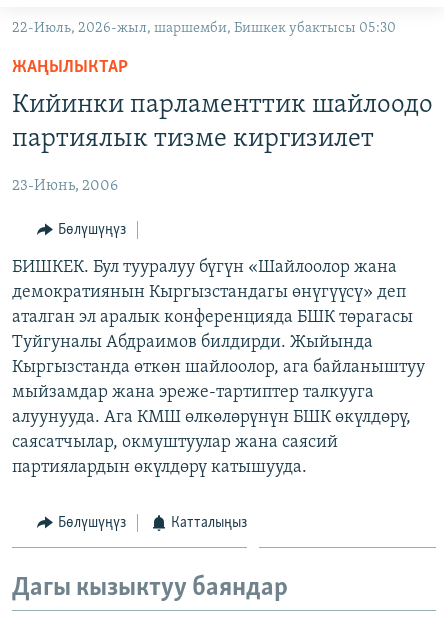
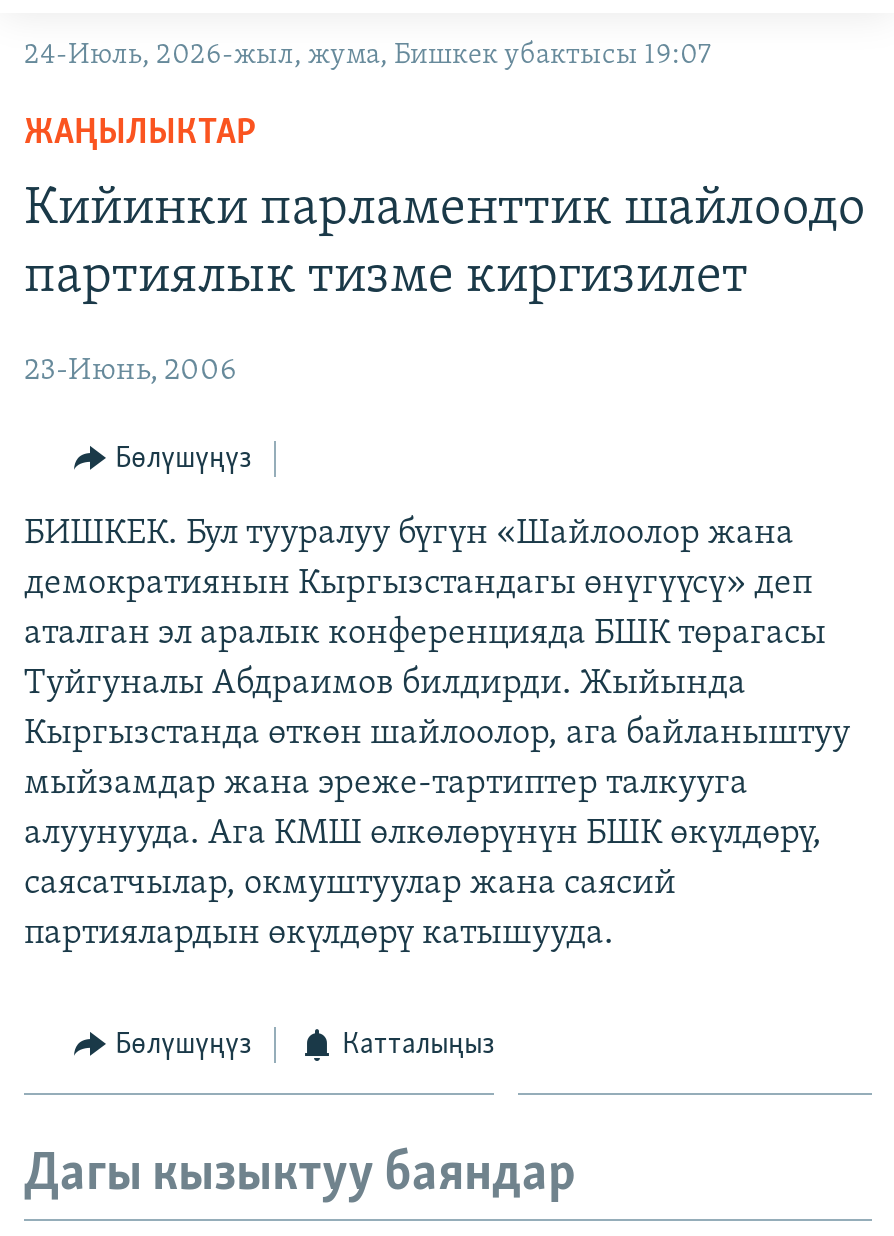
[12,21,396,36] 22-Июль, 2026-жыл, шаршемби, Бишкек убактысы 05:30 -> [24,41,710,71] 24-Июль, 2026-жыл, жума, Бишкек убактысы 19:07

